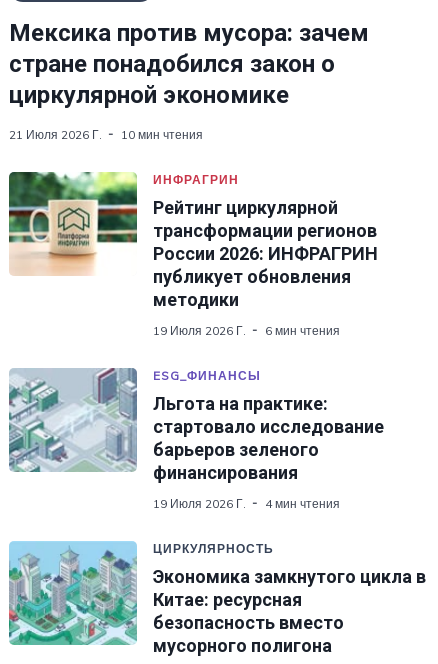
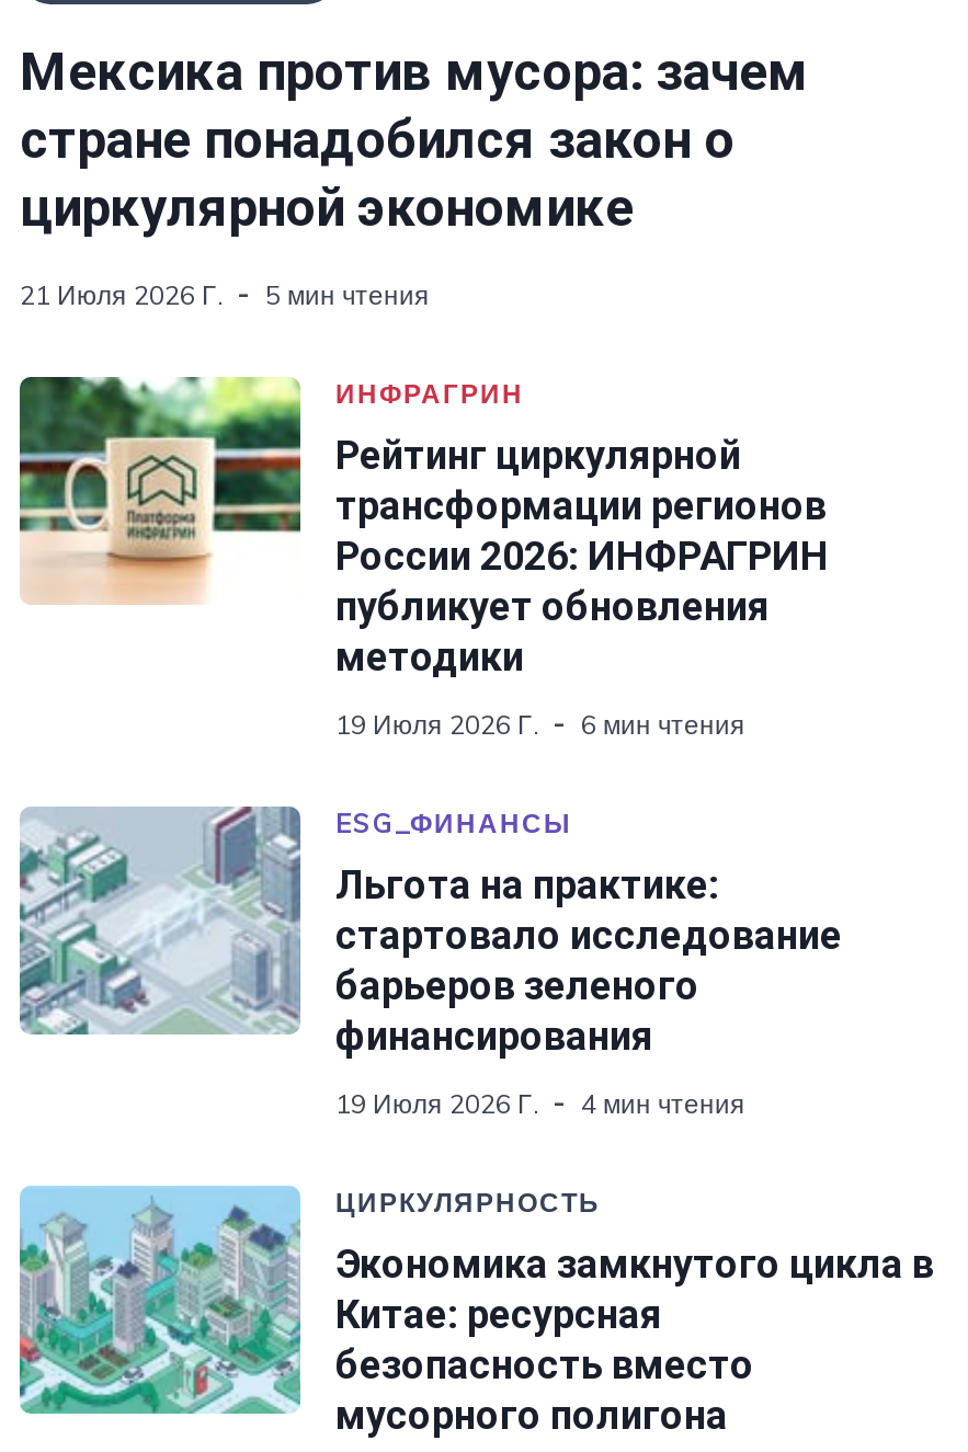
[9,127,203,142] 21 Июля 2026 Г. 10 мин чтения -> [20,278,430,311] 21 Июля 2026 Г. 5 мин чтения

